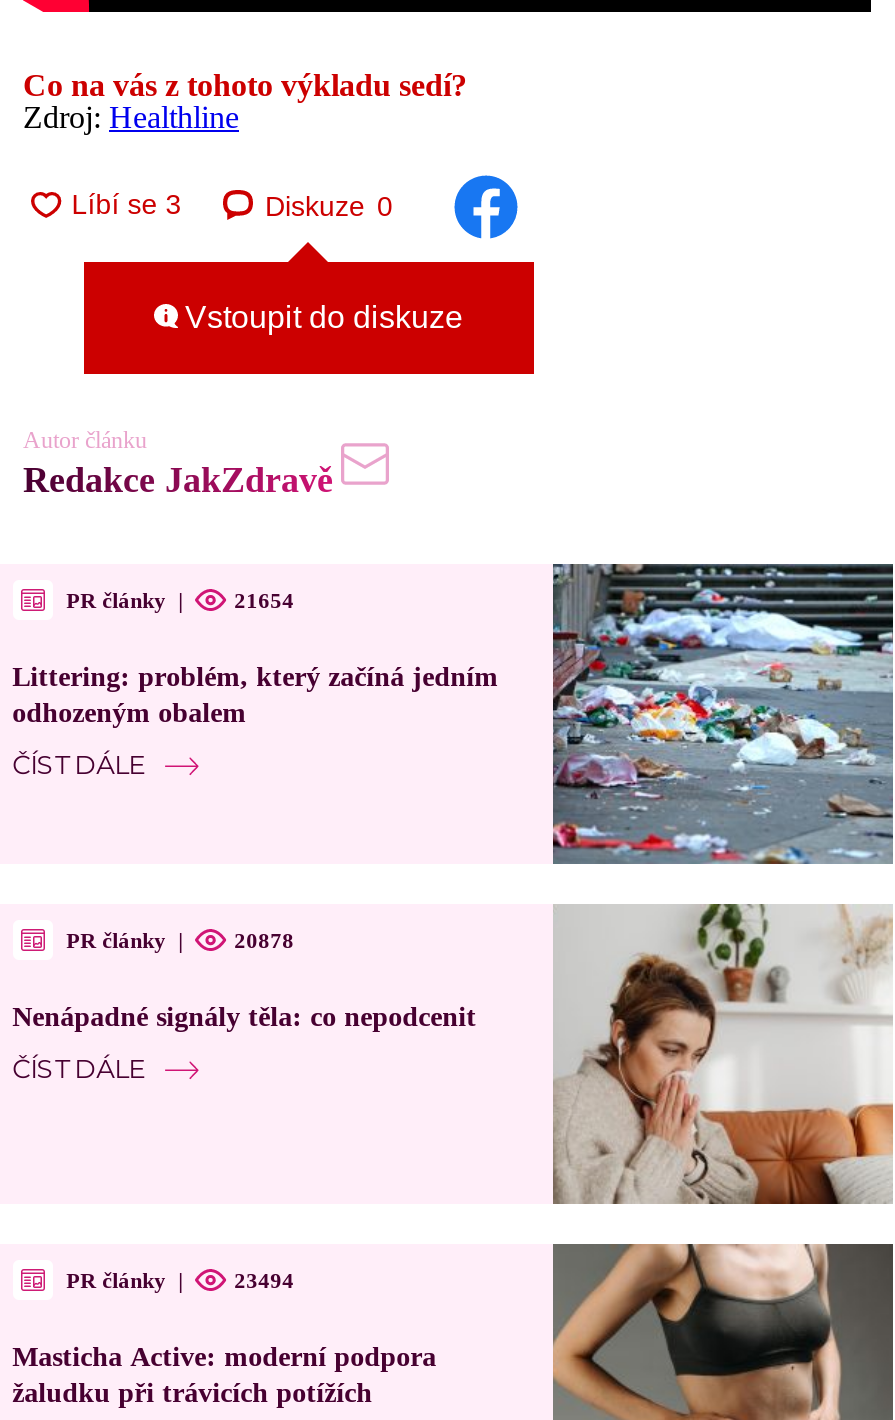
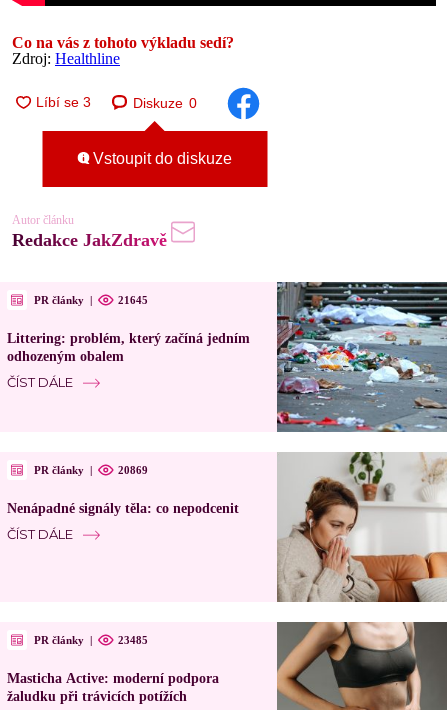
[234,587,294,611] 21654 -> [118,294,148,306] 21645
[234,927,294,951] 20878 -> [118,464,148,476] 20869
[234,1267,294,1291] 23494 -> [118,634,148,646] 23485

